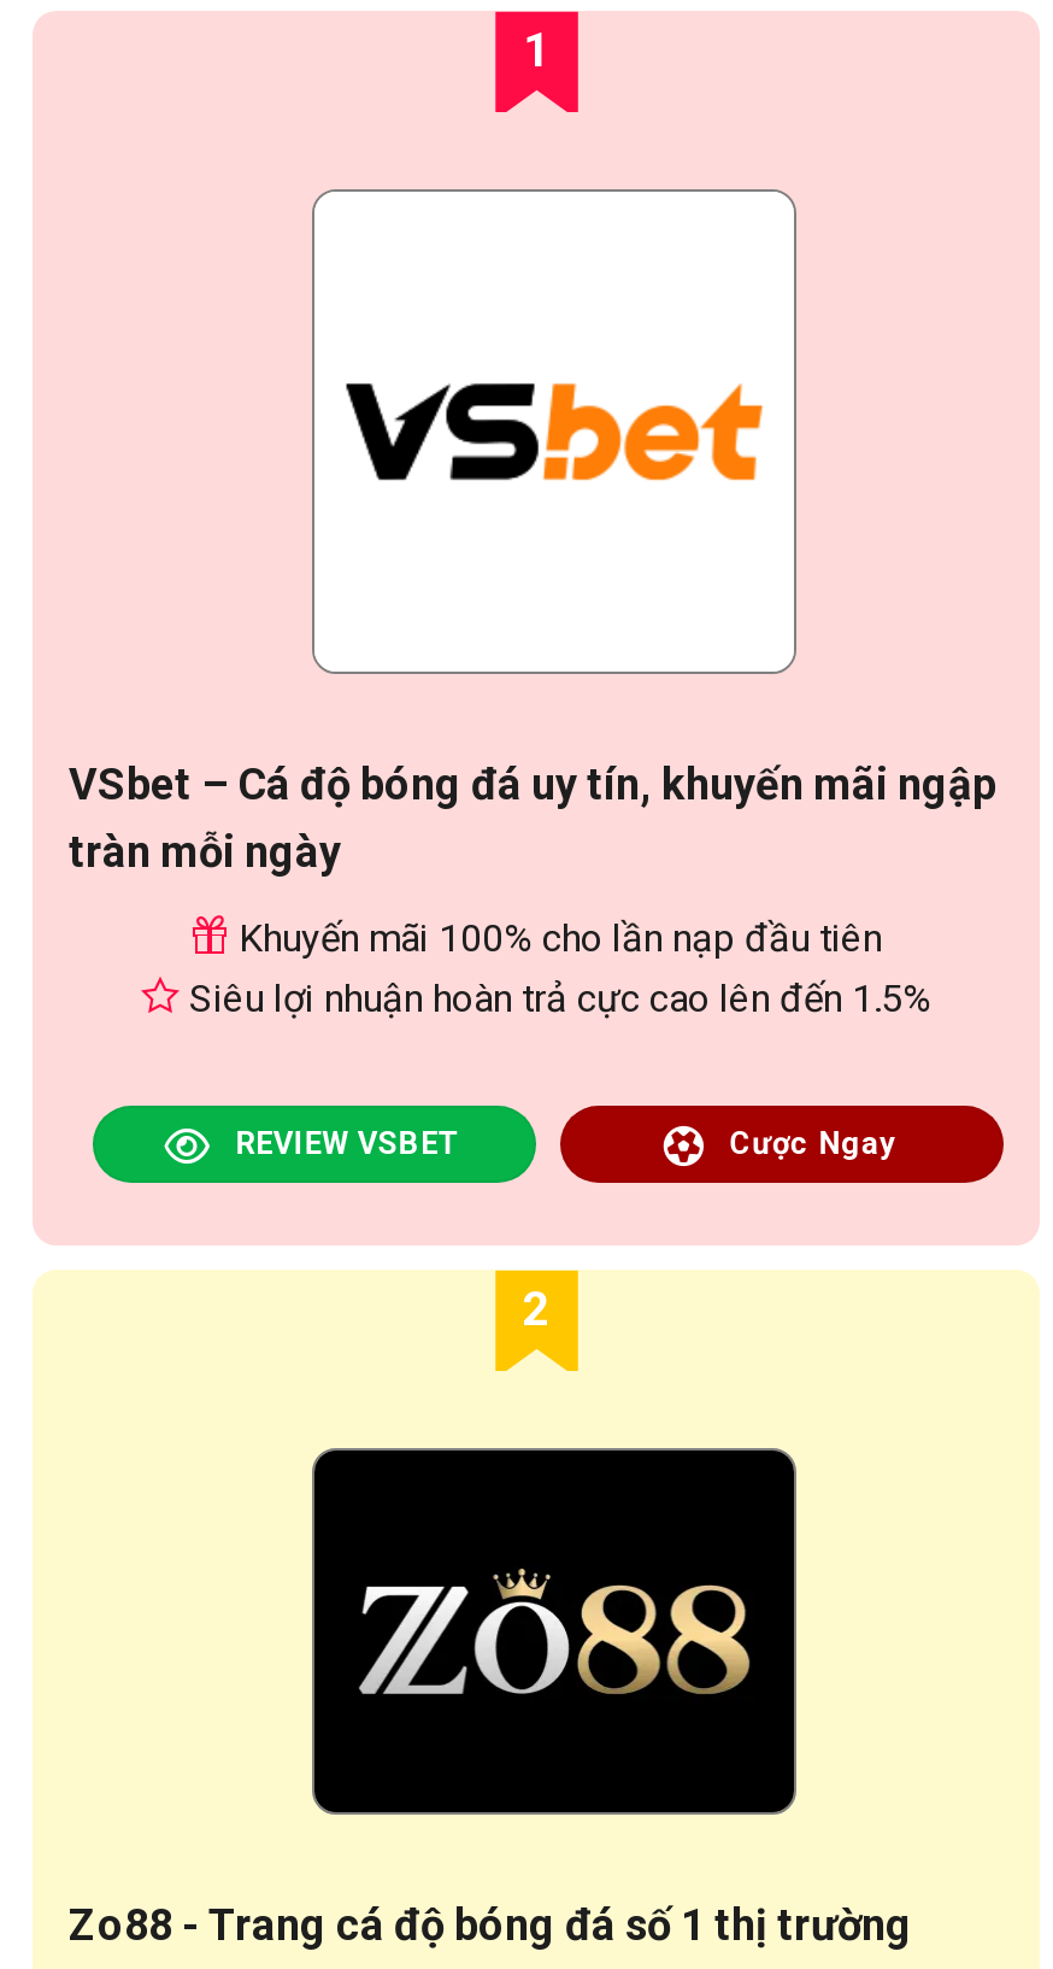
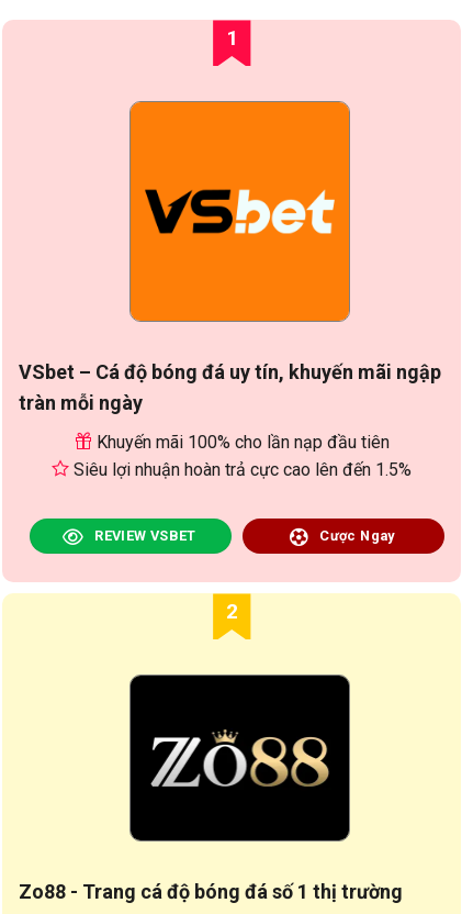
[314,192,794,672] [image] -> [129,101,350,322] [image]

